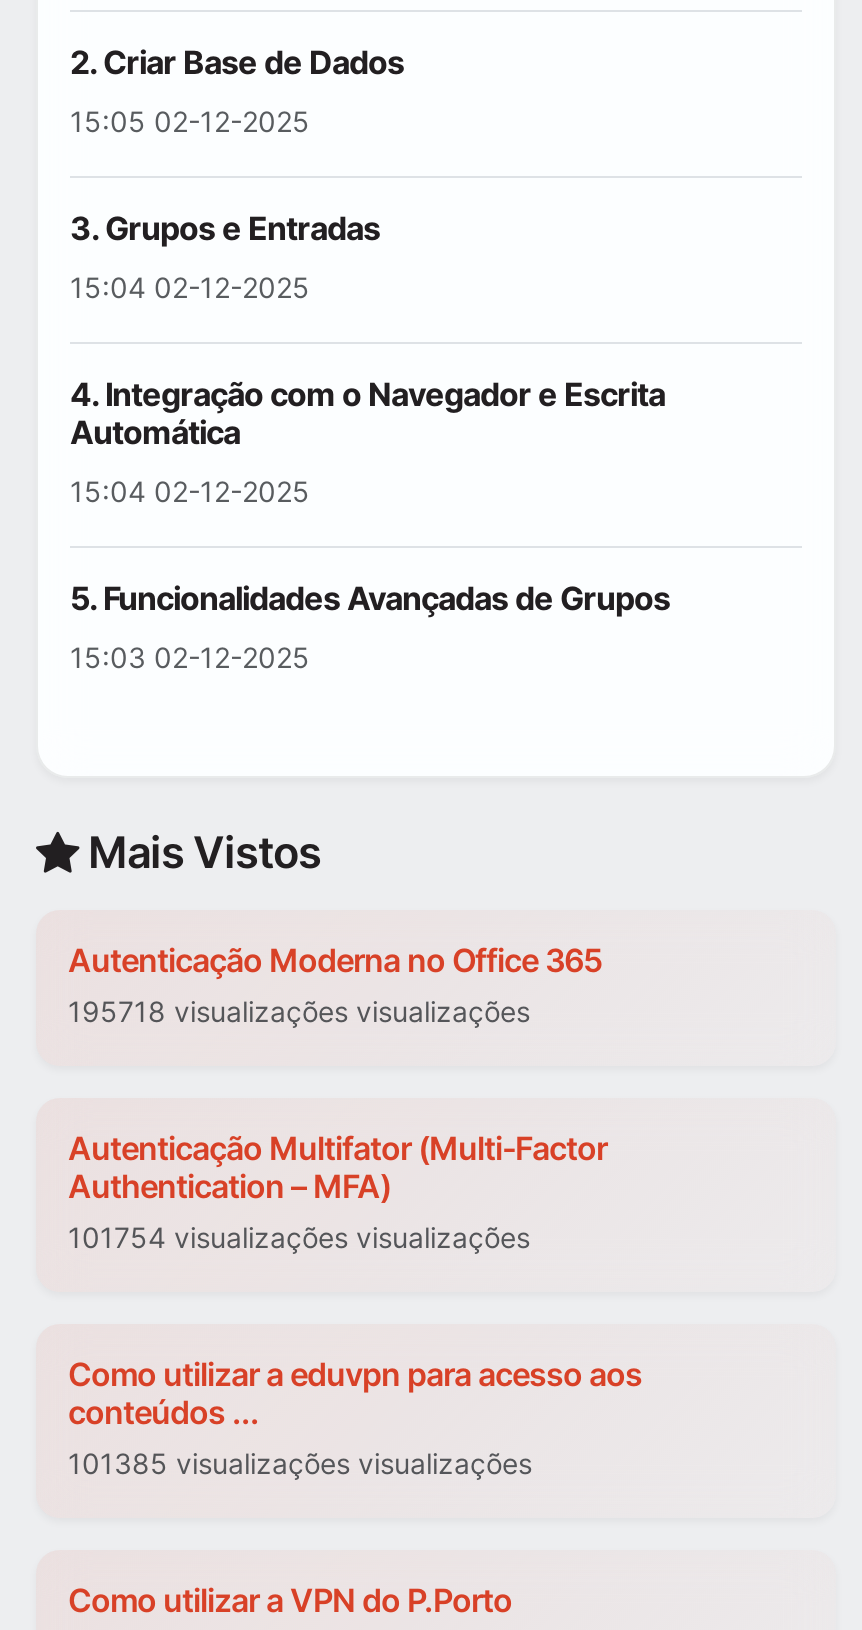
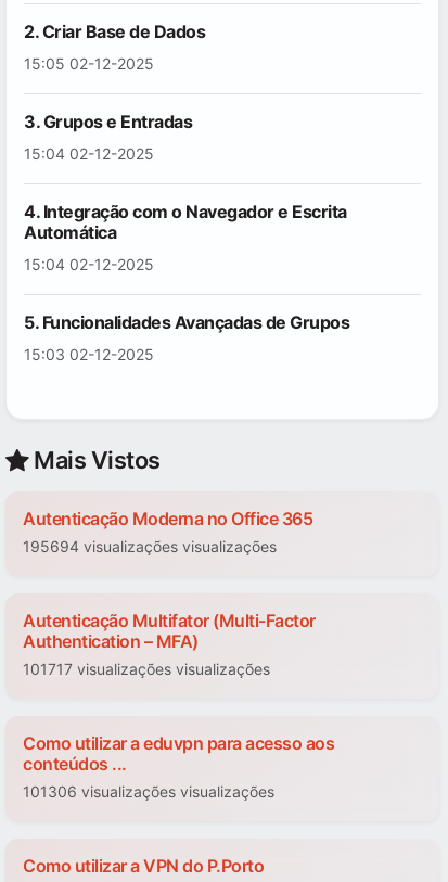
[68,995,530,1029] 195718 visualizações visualizações -> [23,538,277,556] 195694 visualizações visualizações
[68,1221,530,1255] 101754 visualizações visualizações -> [23,660,270,679] 101717 visualizações visualizações
[68,1447,532,1481] 101385 visualizações visualizações -> [23,783,274,801] 101306 visualizações visualizações

